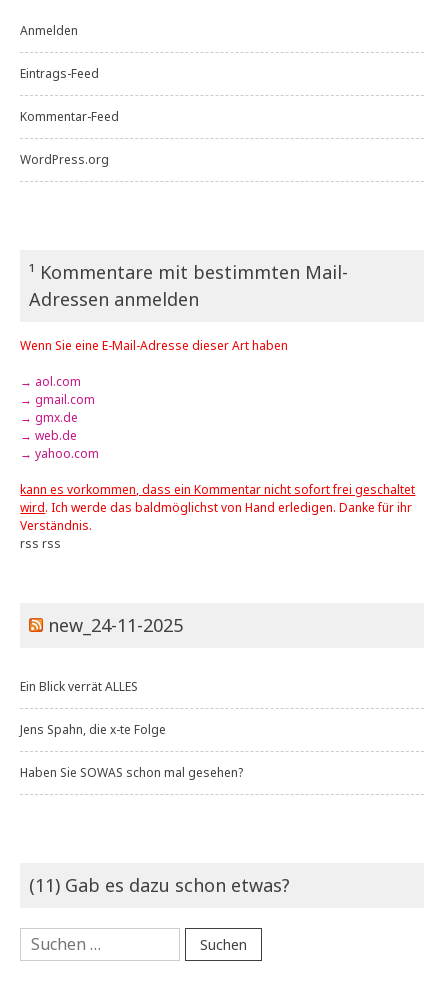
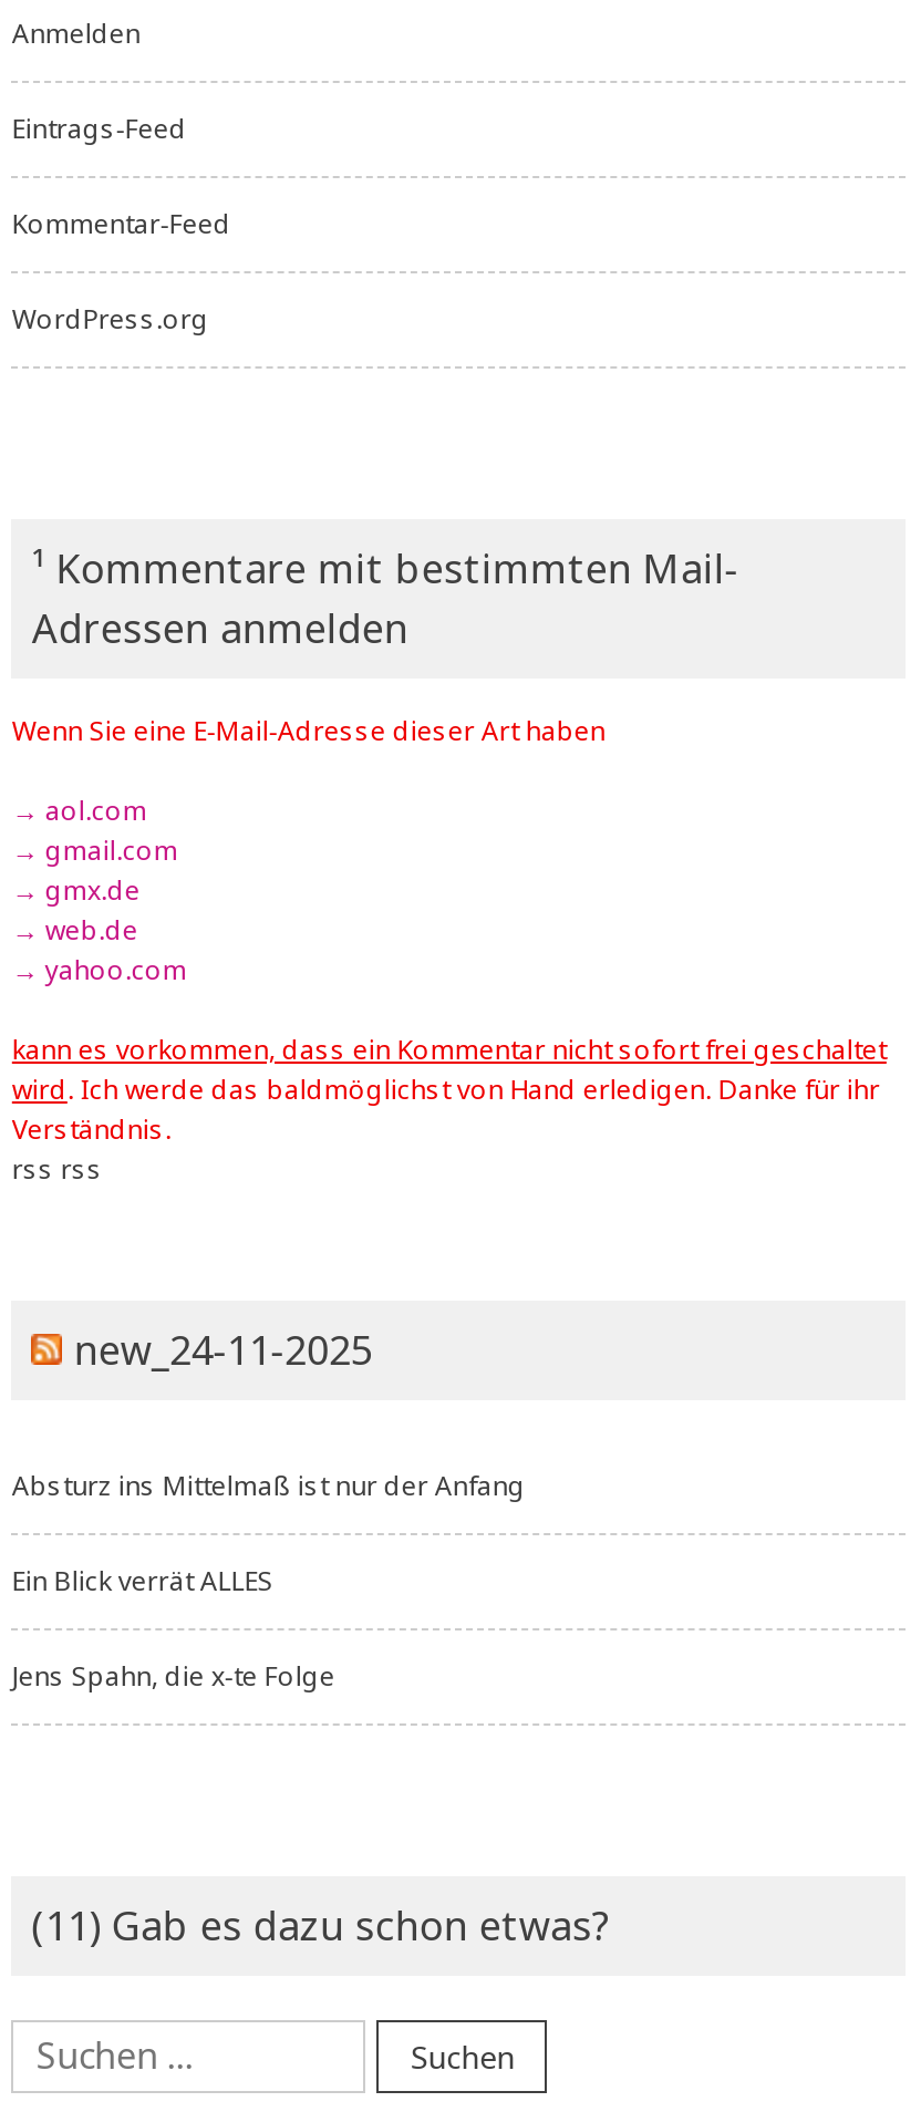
none -> [12,1466,526,1504] Absturz ins Mittelmaß ist nur der Anfang
moved [20,678,166,738] -> [12,1561,335,1694]: Ein Blick verrät ALLES | Jens Spahn, die x-te Folge
[20,764,243,781] Haben Sie SOWAS schon mal gesehen? -> none

